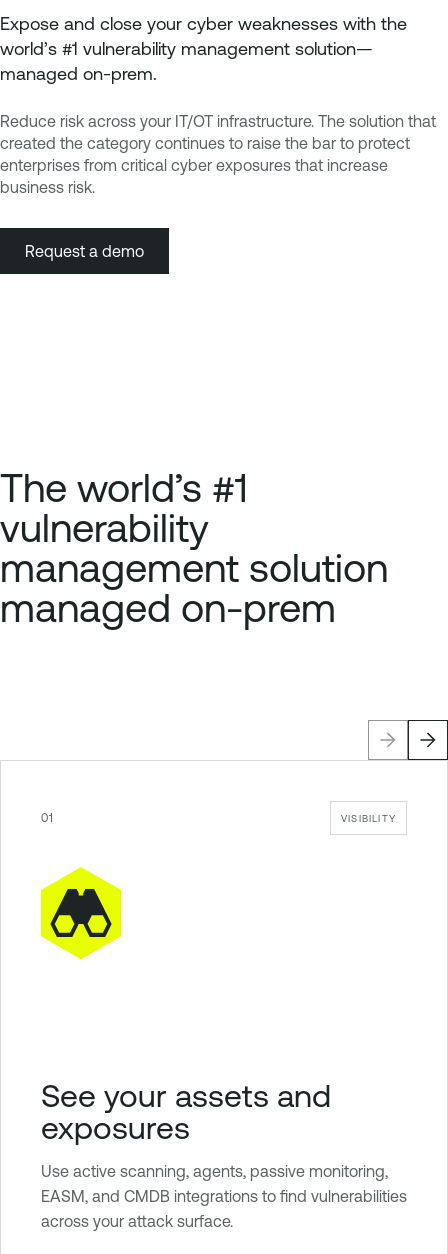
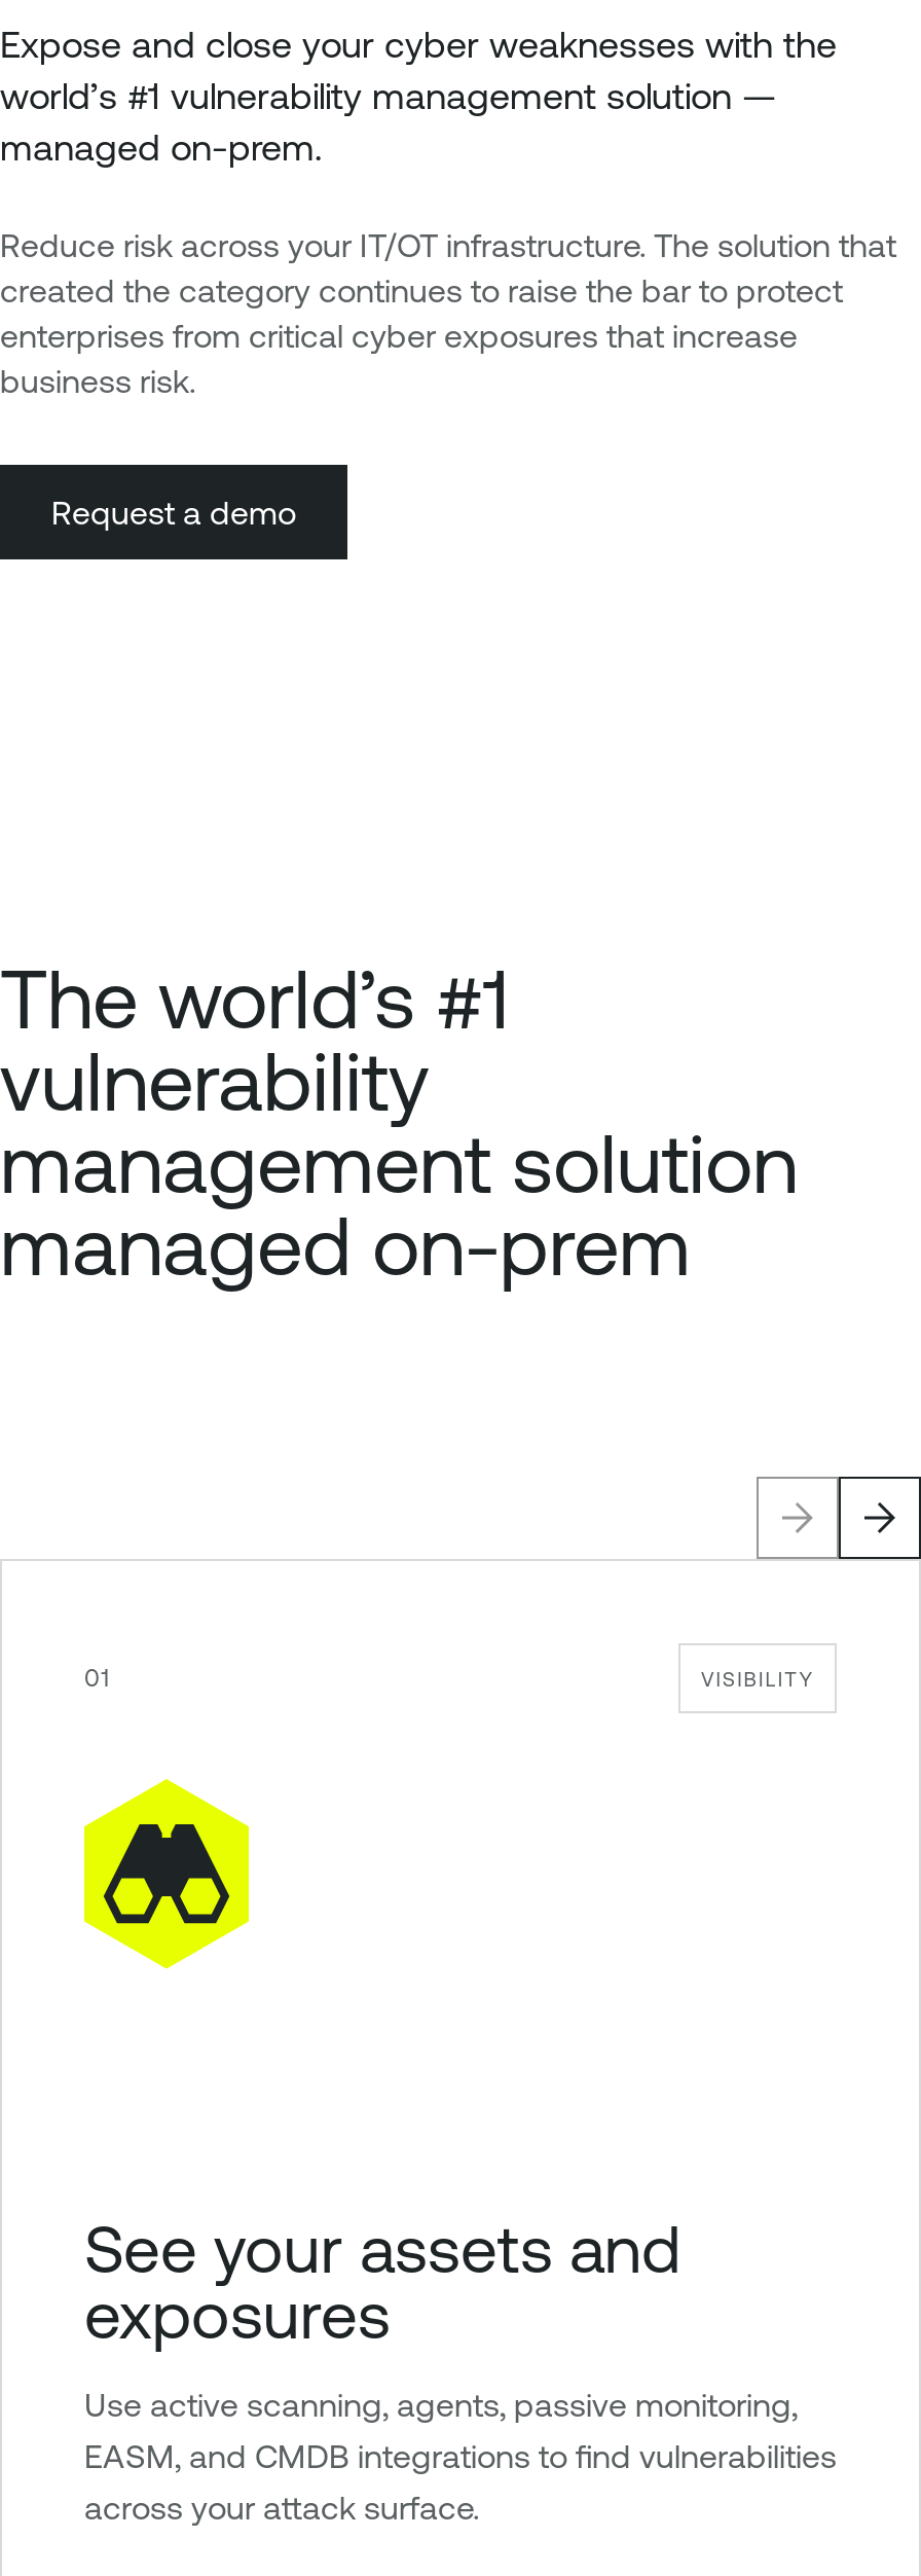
[0,38,373,58] world’s #1 vulnerability management solution— -> [0,74,777,115] world’s #1 vulnerability management solution —

